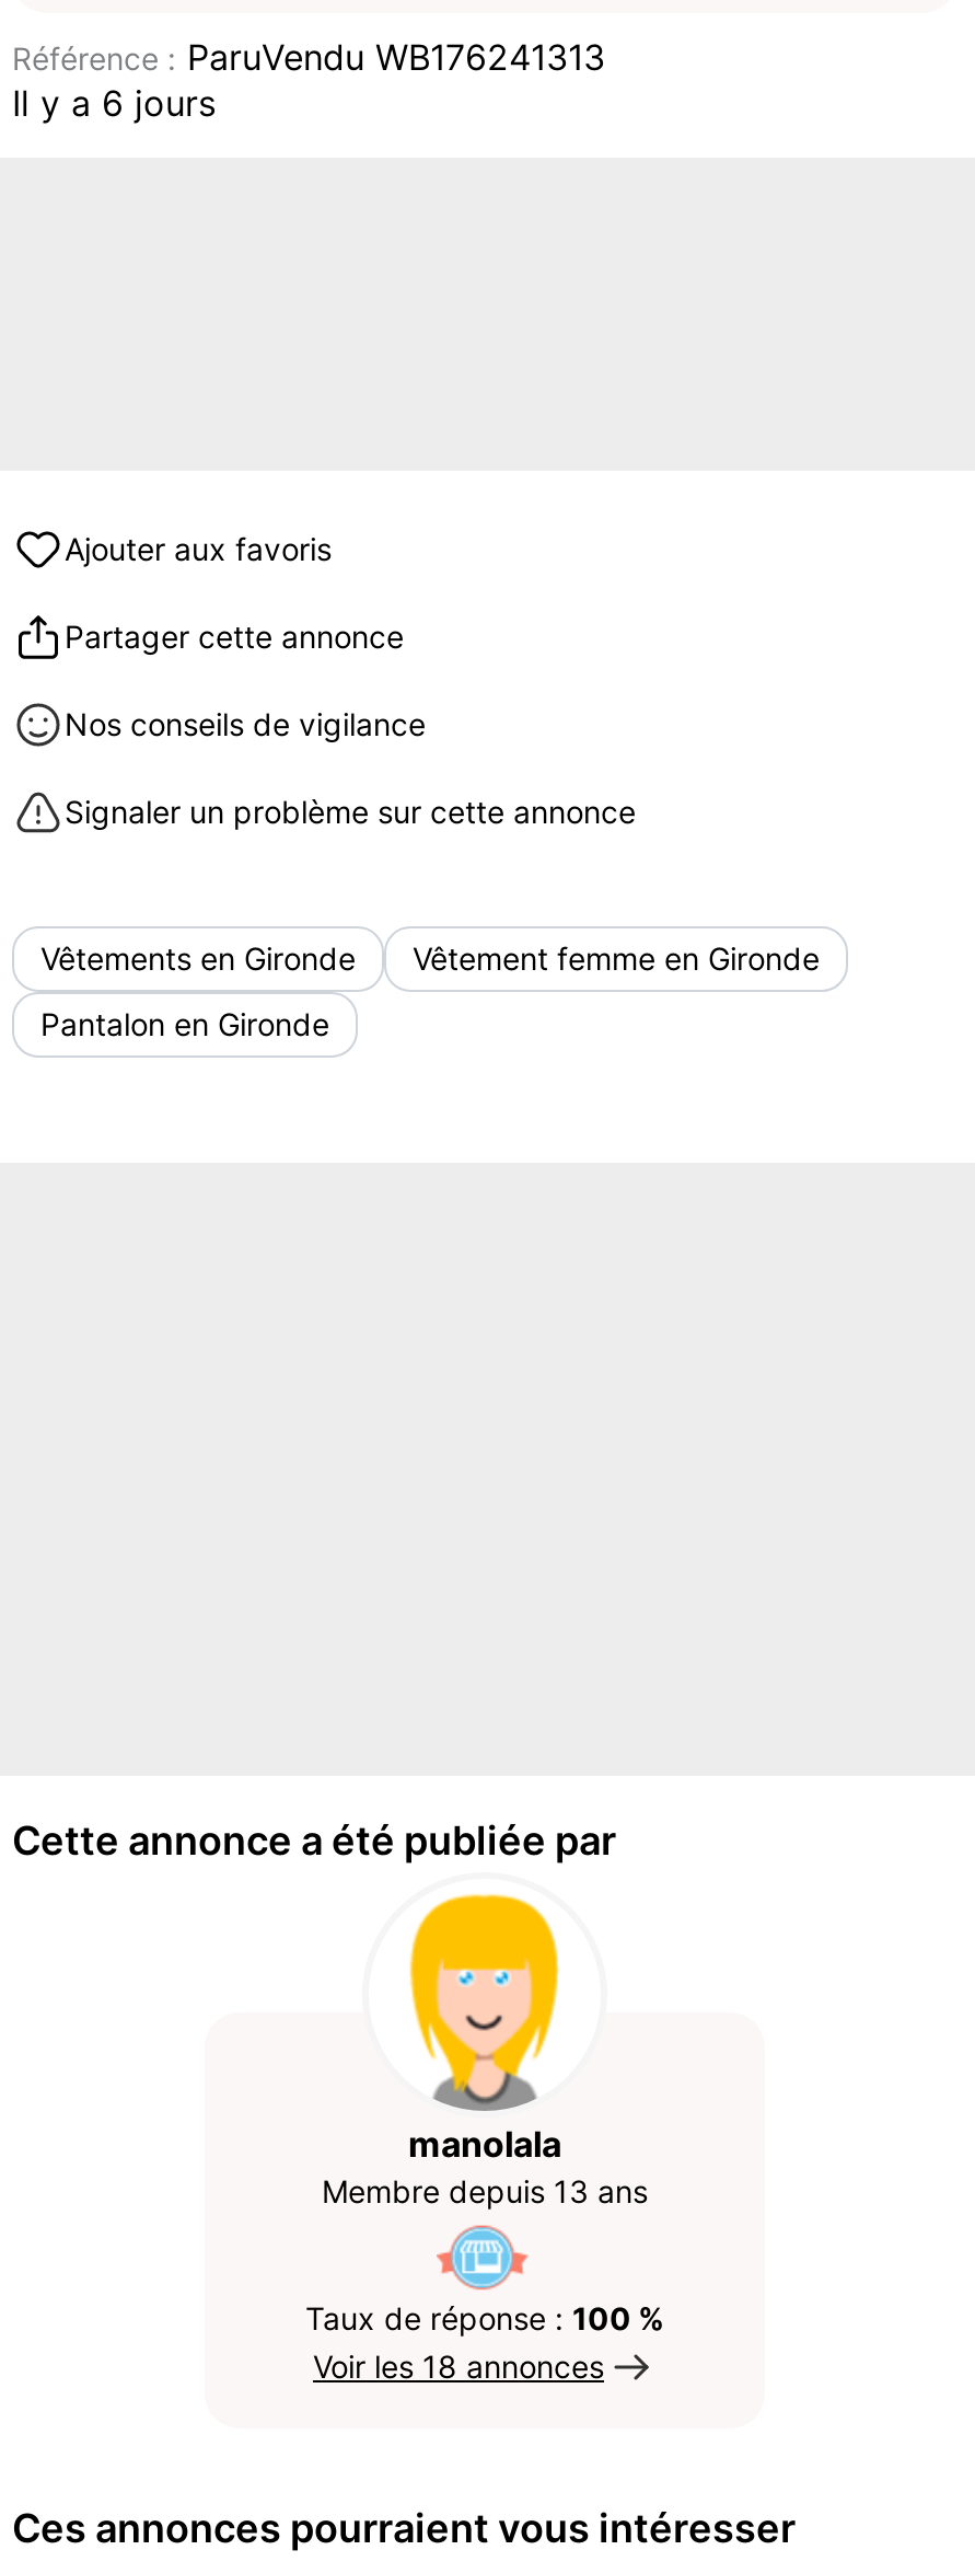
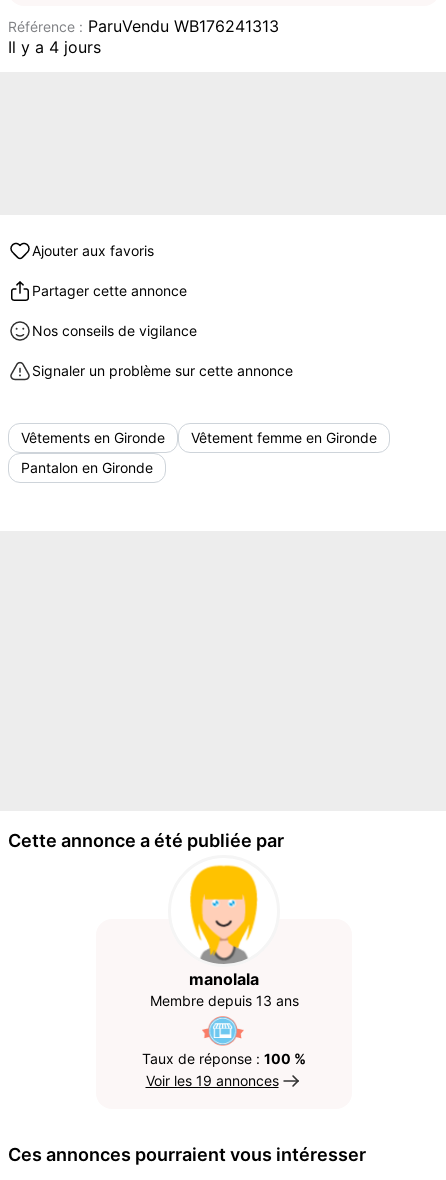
[12,81,216,125] Il y a 6 jours -> [8,37,101,57] Il y a 4 jours
[313,2347,604,2385] Voir les 18 annonces -> [145,1072,278,1089] Voir les 19 annonces

